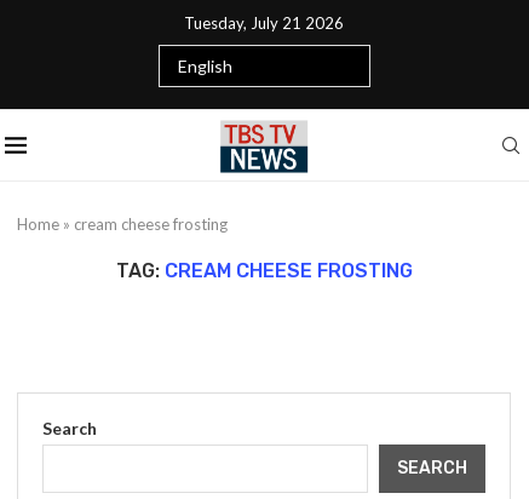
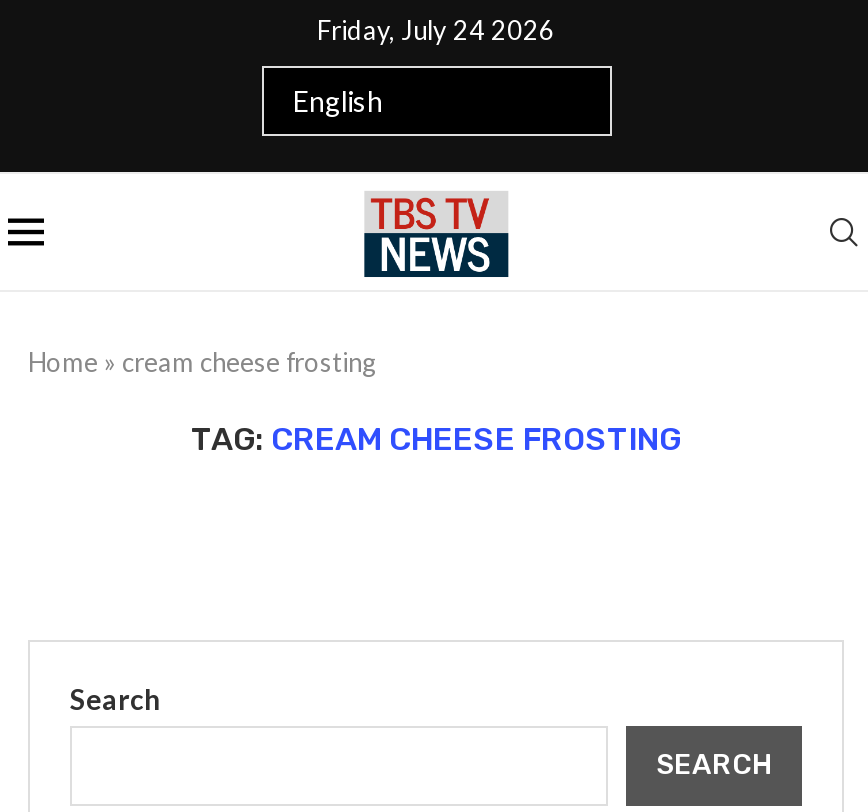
[184,13,344,33] Tuesday, July 21 2026 -> [317,14,555,46] Friday, July 24 2026

